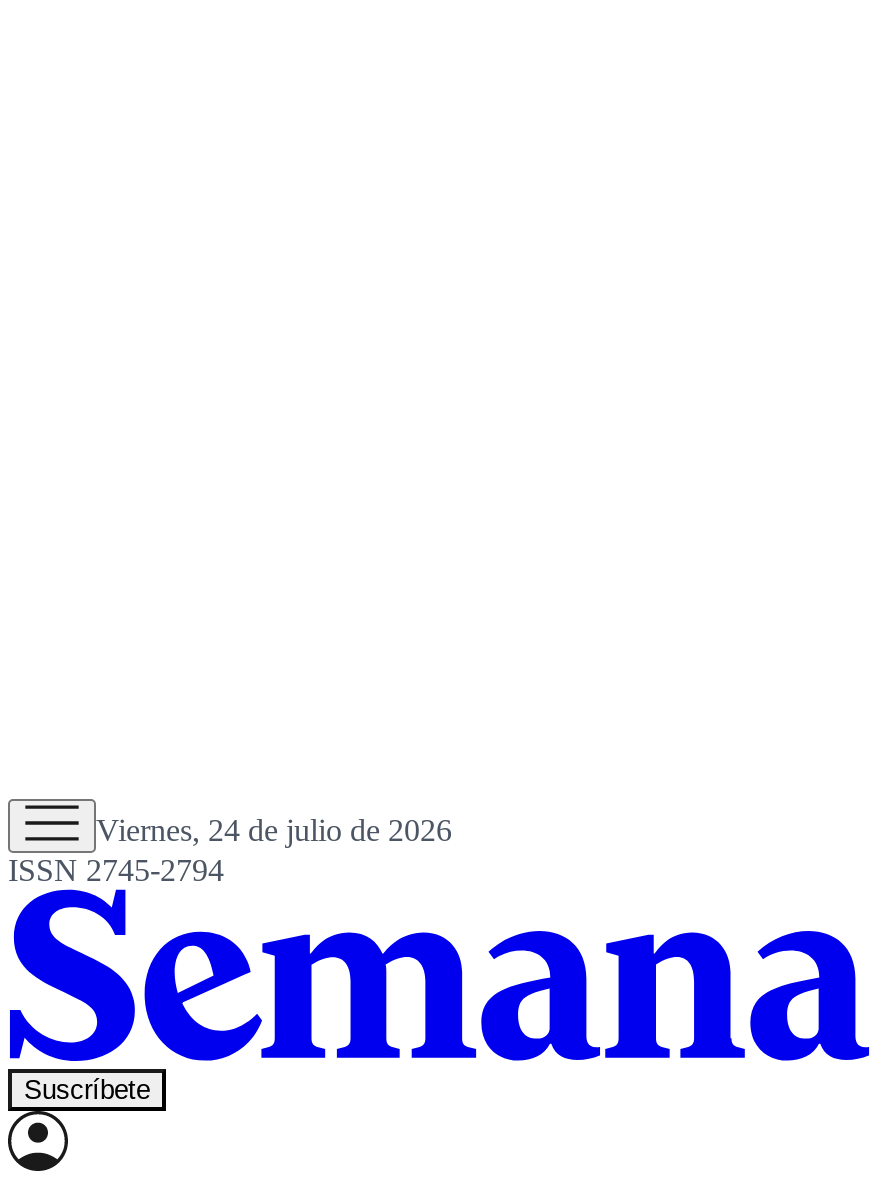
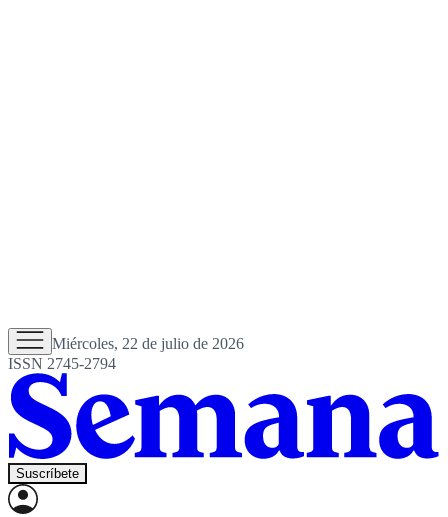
[96,813,452,847] Viernes, 24 de julio de 2026 -> [52,335,244,352] Miércoles, 22 de julio de 2026

